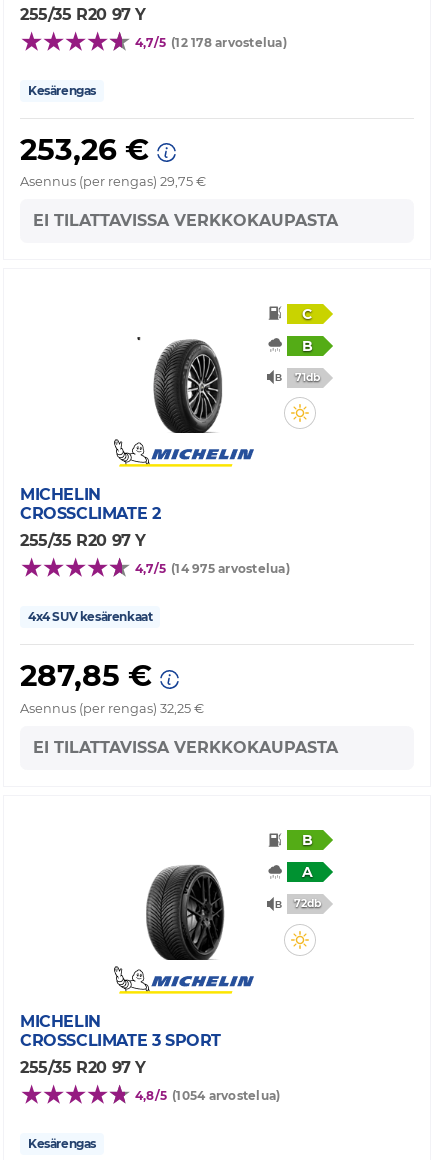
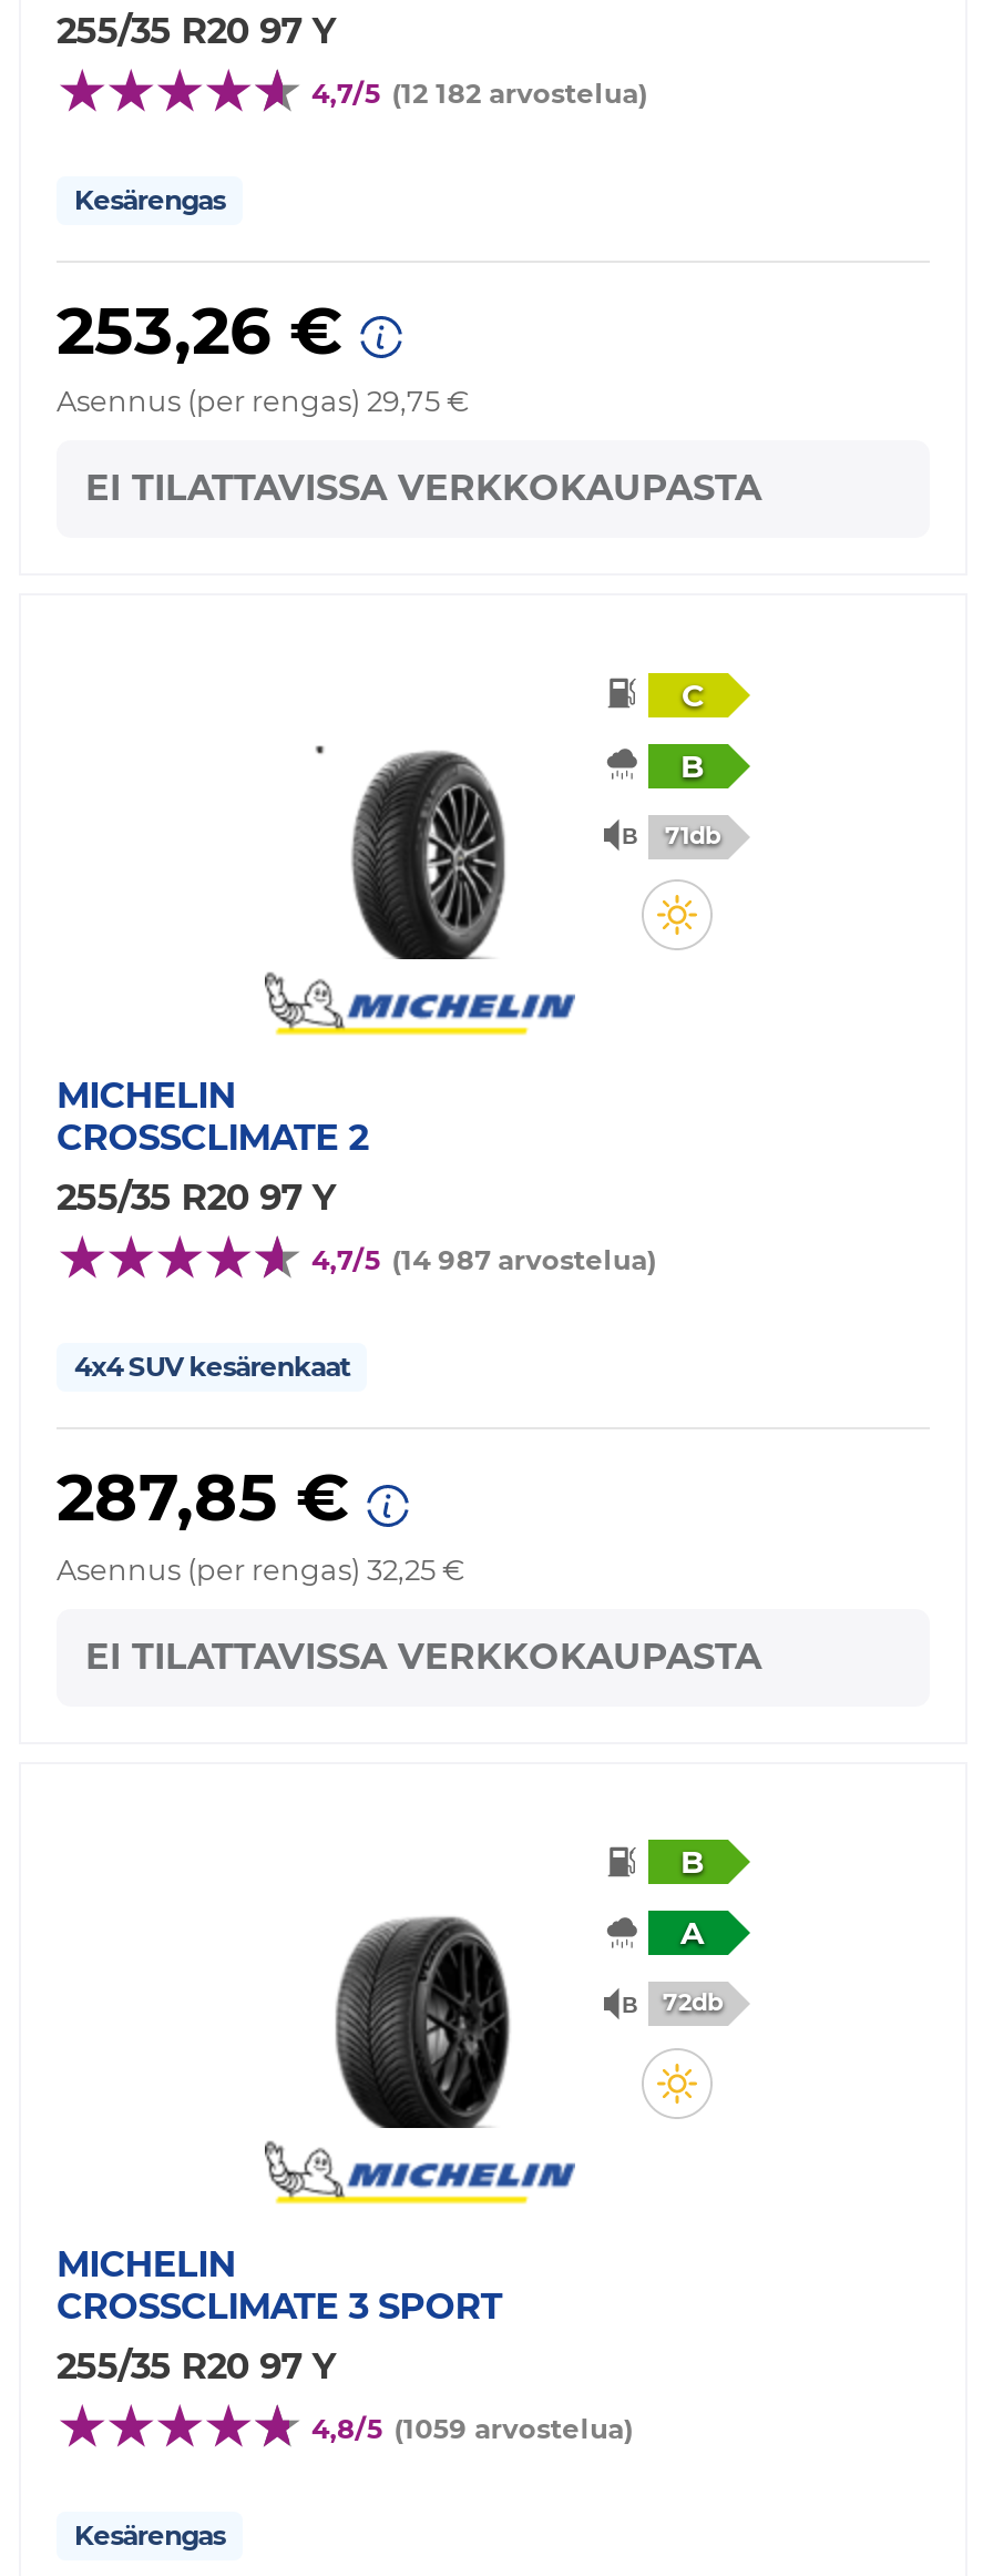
[135,35,287,50] 4,7/5 (12 178 arvostelua) -> [311,77,648,110] 4,7/5 (12 182 arvostelua)
[135,561,290,576] 4,7/5 (14 975 arvostelua) -> [311,1244,657,1277] 4,7/5 (14 987 arvostelua)
[135,1088,280,1103] 4,8/5 (1054 arvostelua) -> [311,2411,633,2444] 4,8/5 (1059 arvostelua)

